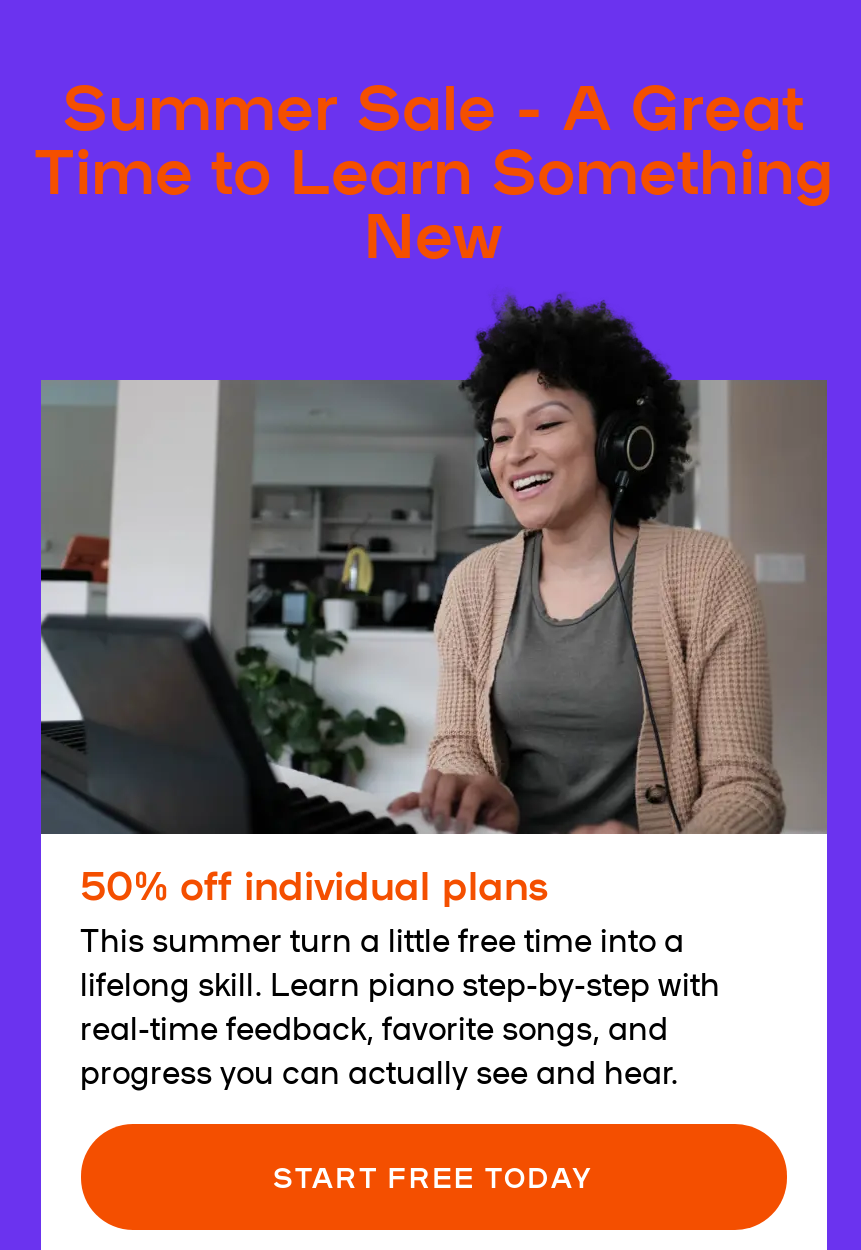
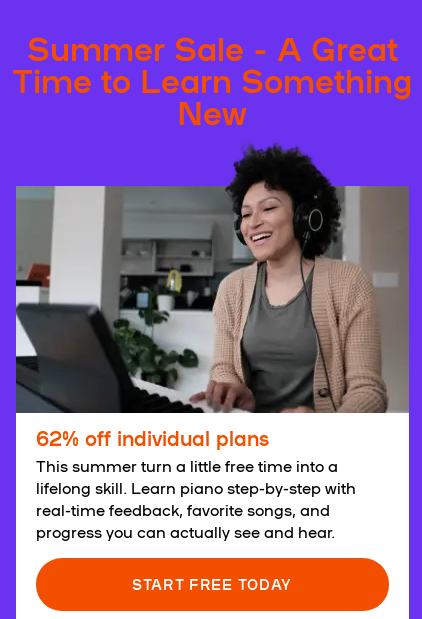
[80,853,548,909] 50% off individual plans -> [35,422,268,450] 62% off individual plans

